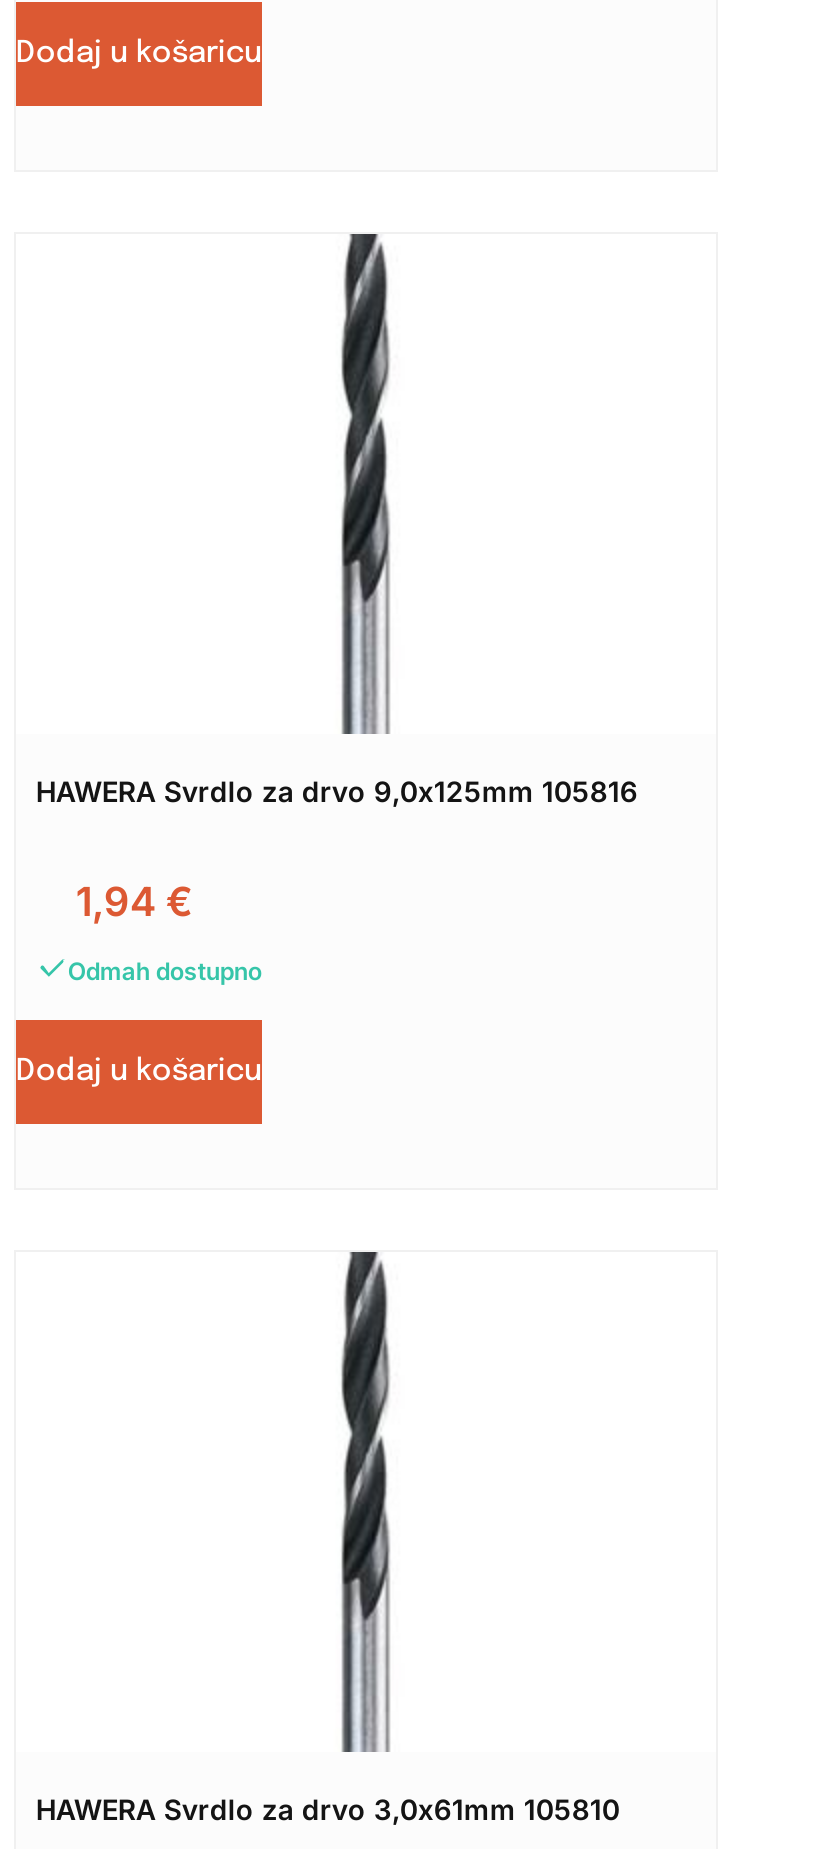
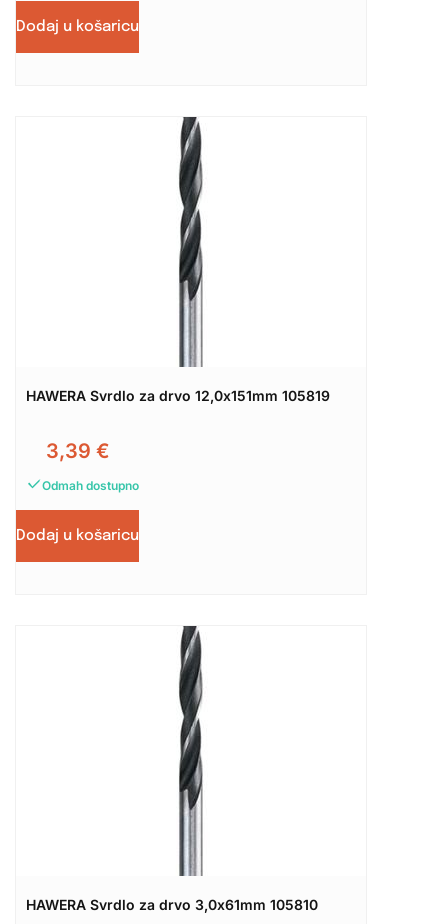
[36,774,638,808] HAWERA Svrdlo za drvo 9,0x125mm 105816 -> [26,387,330,404] HAWERA Svrdlo za drvo 12,0x151mm 105819
[76,878,194,926] 1,94 € -> [46,439,110,463] 3,39 €

